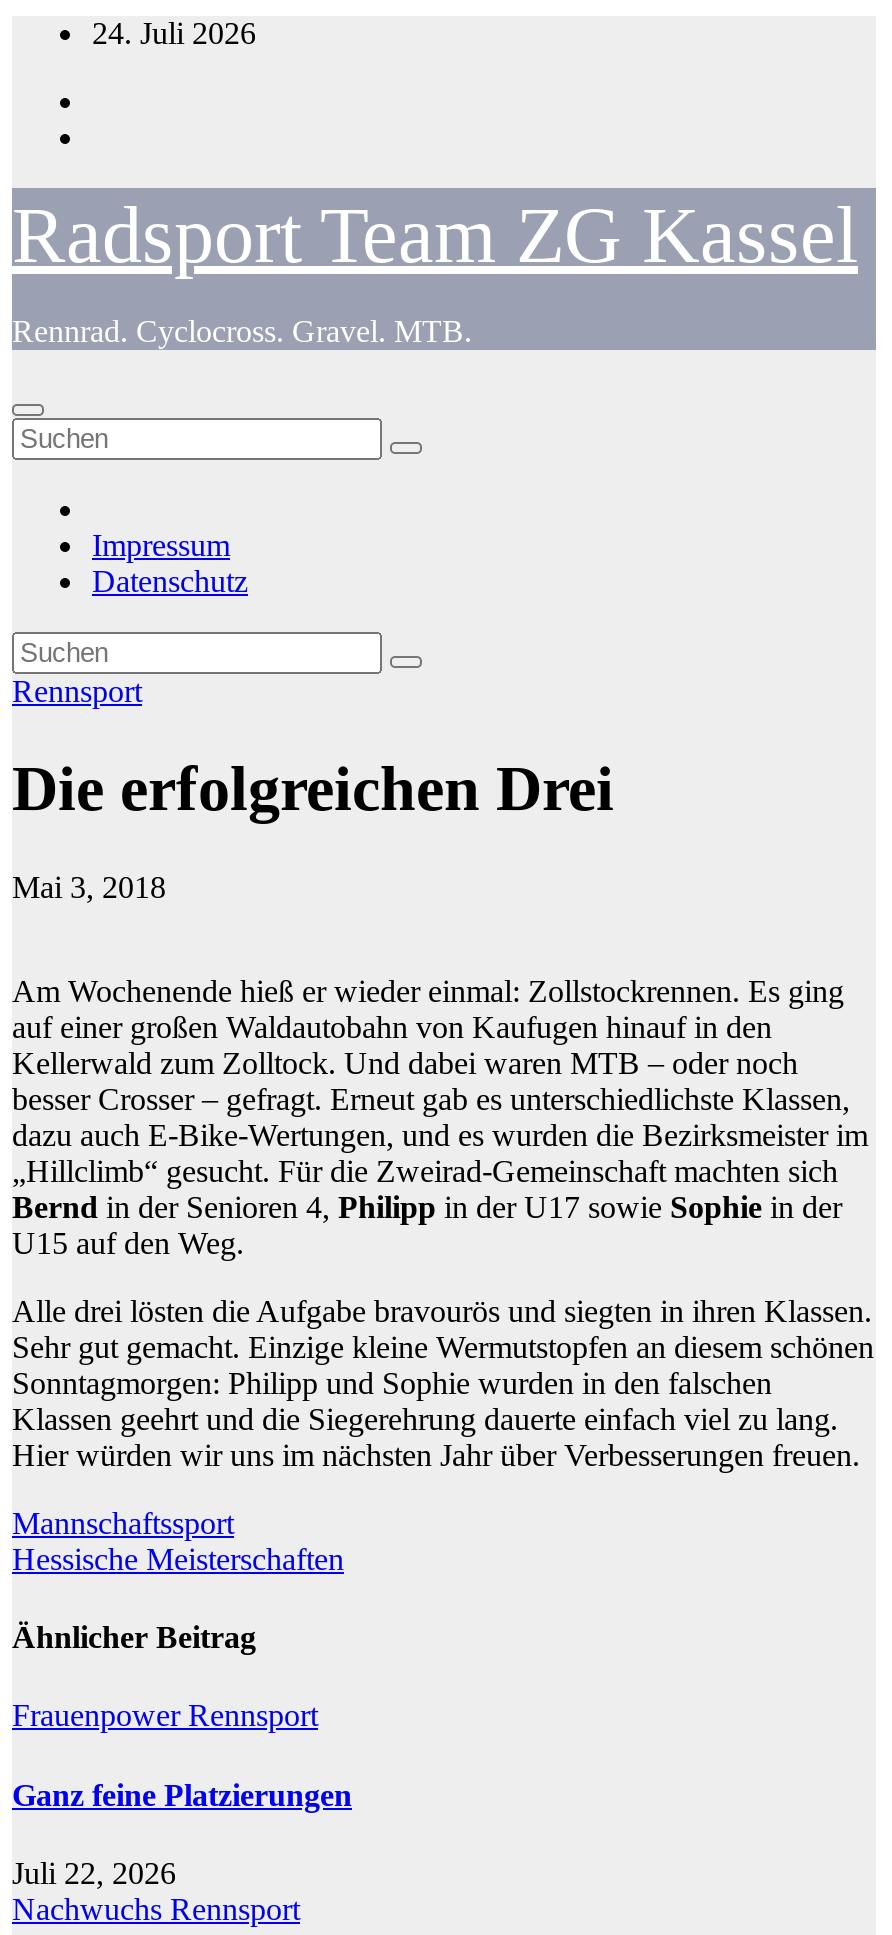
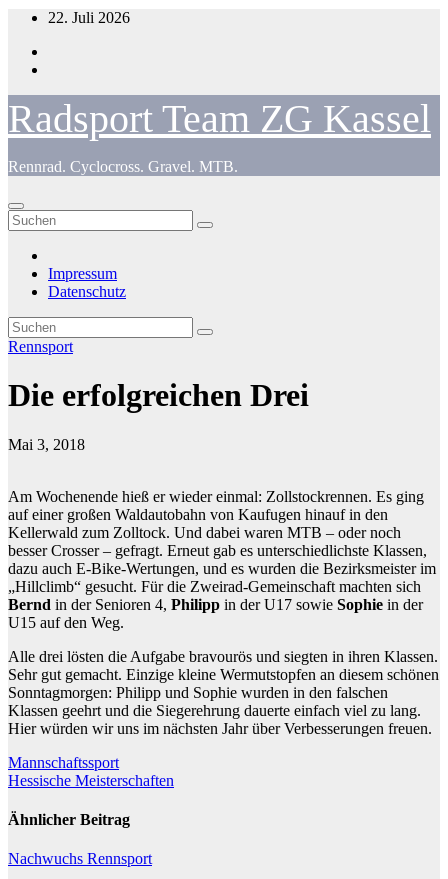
[92,16,256,50] 24. Juli 2026 -> [48,9,130,26] 22. Juli 2026
[12,1699,352,1890] Frauenpower Rennsport | Ganz feine Platzierungen | Juli 22, 2026 -> none

